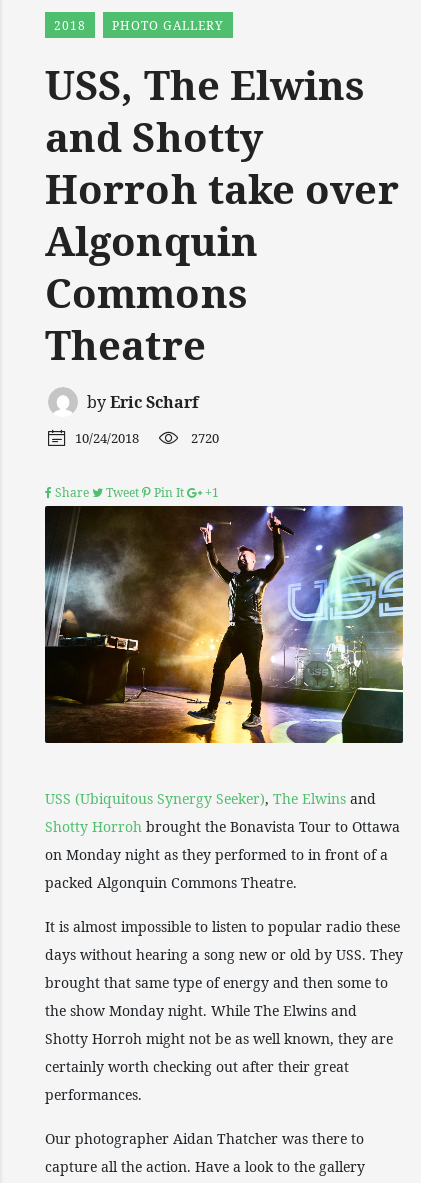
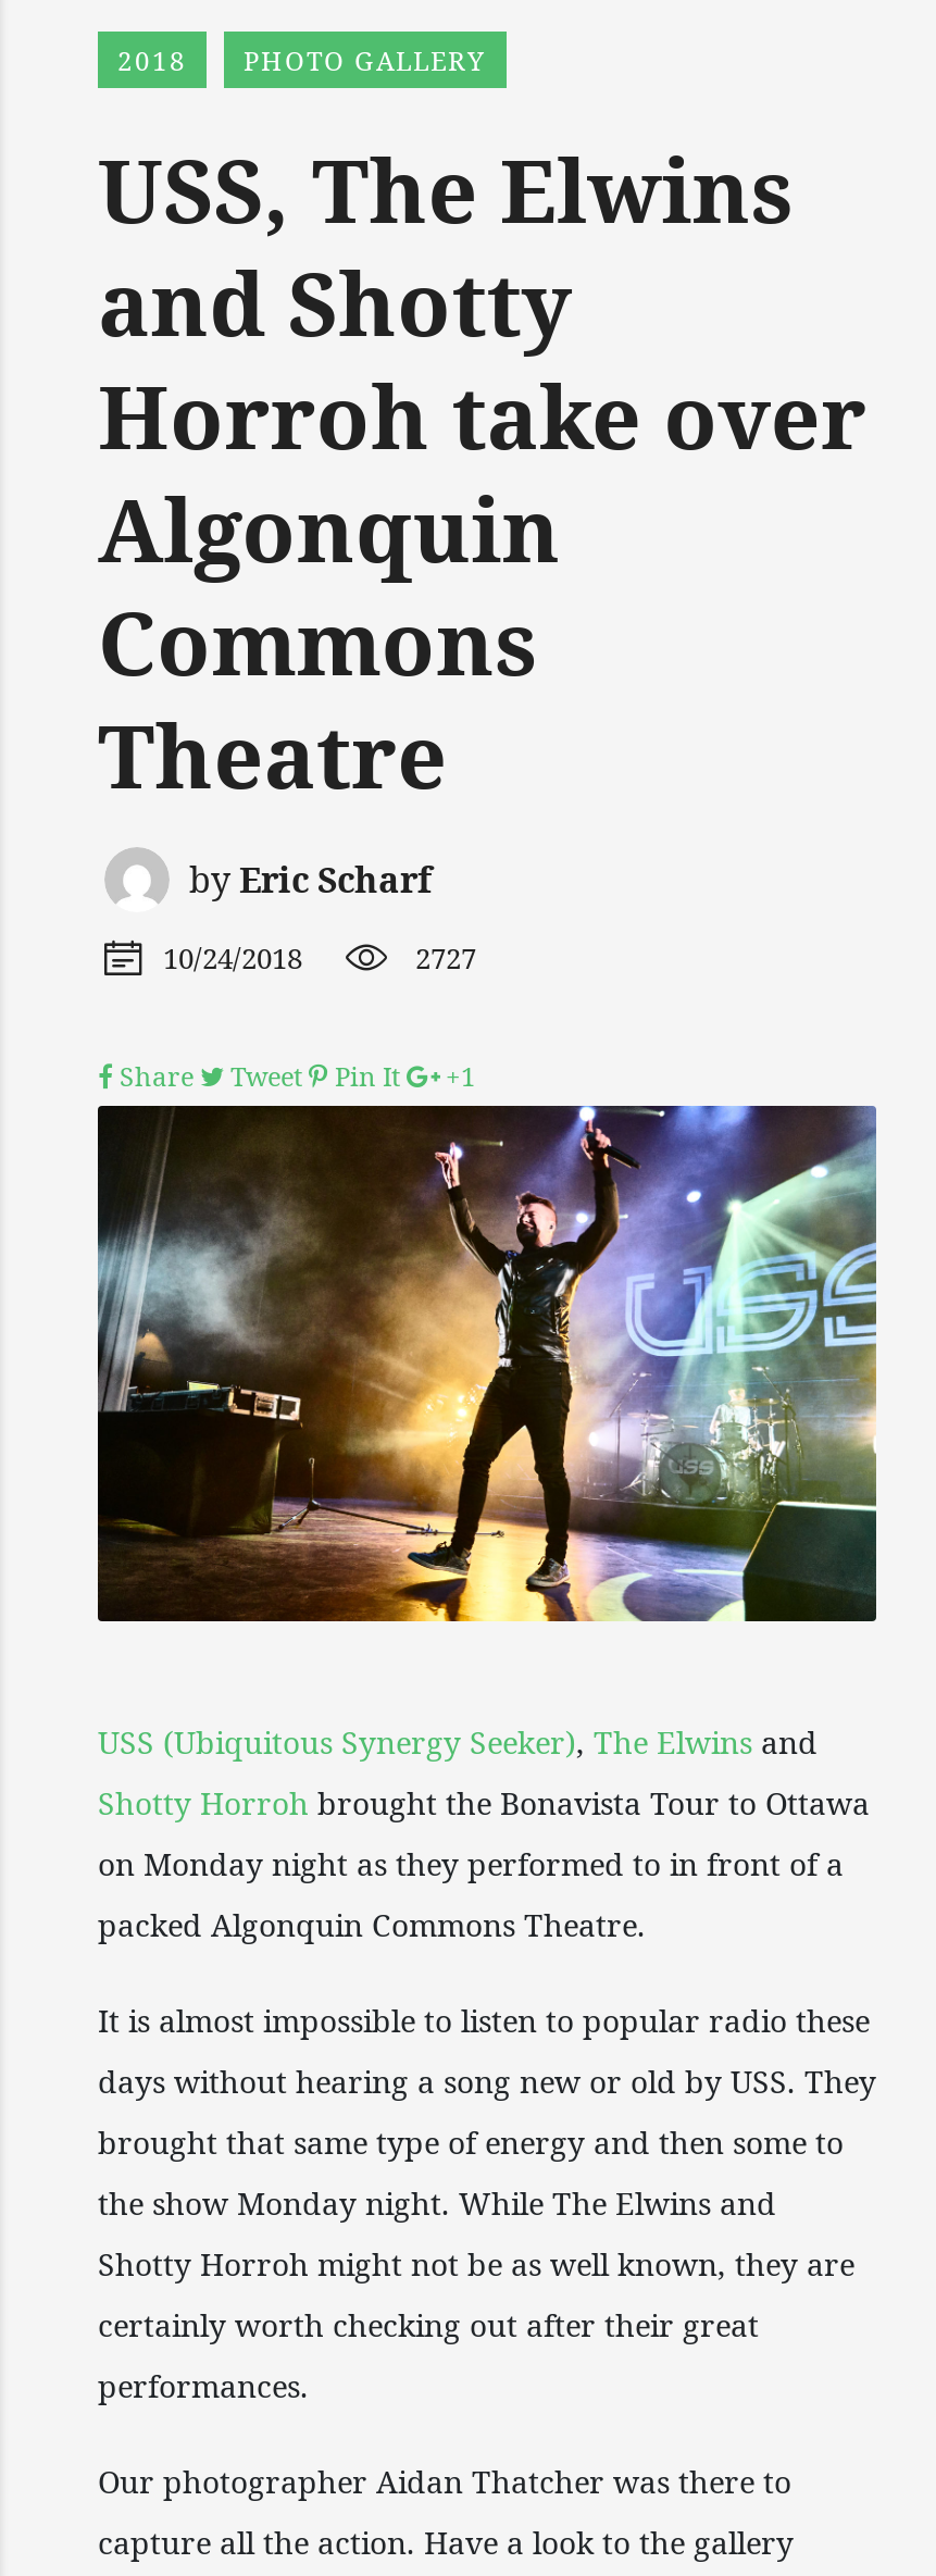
[188,429,219,447] 2720 -> [409,938,476,978] 2727

